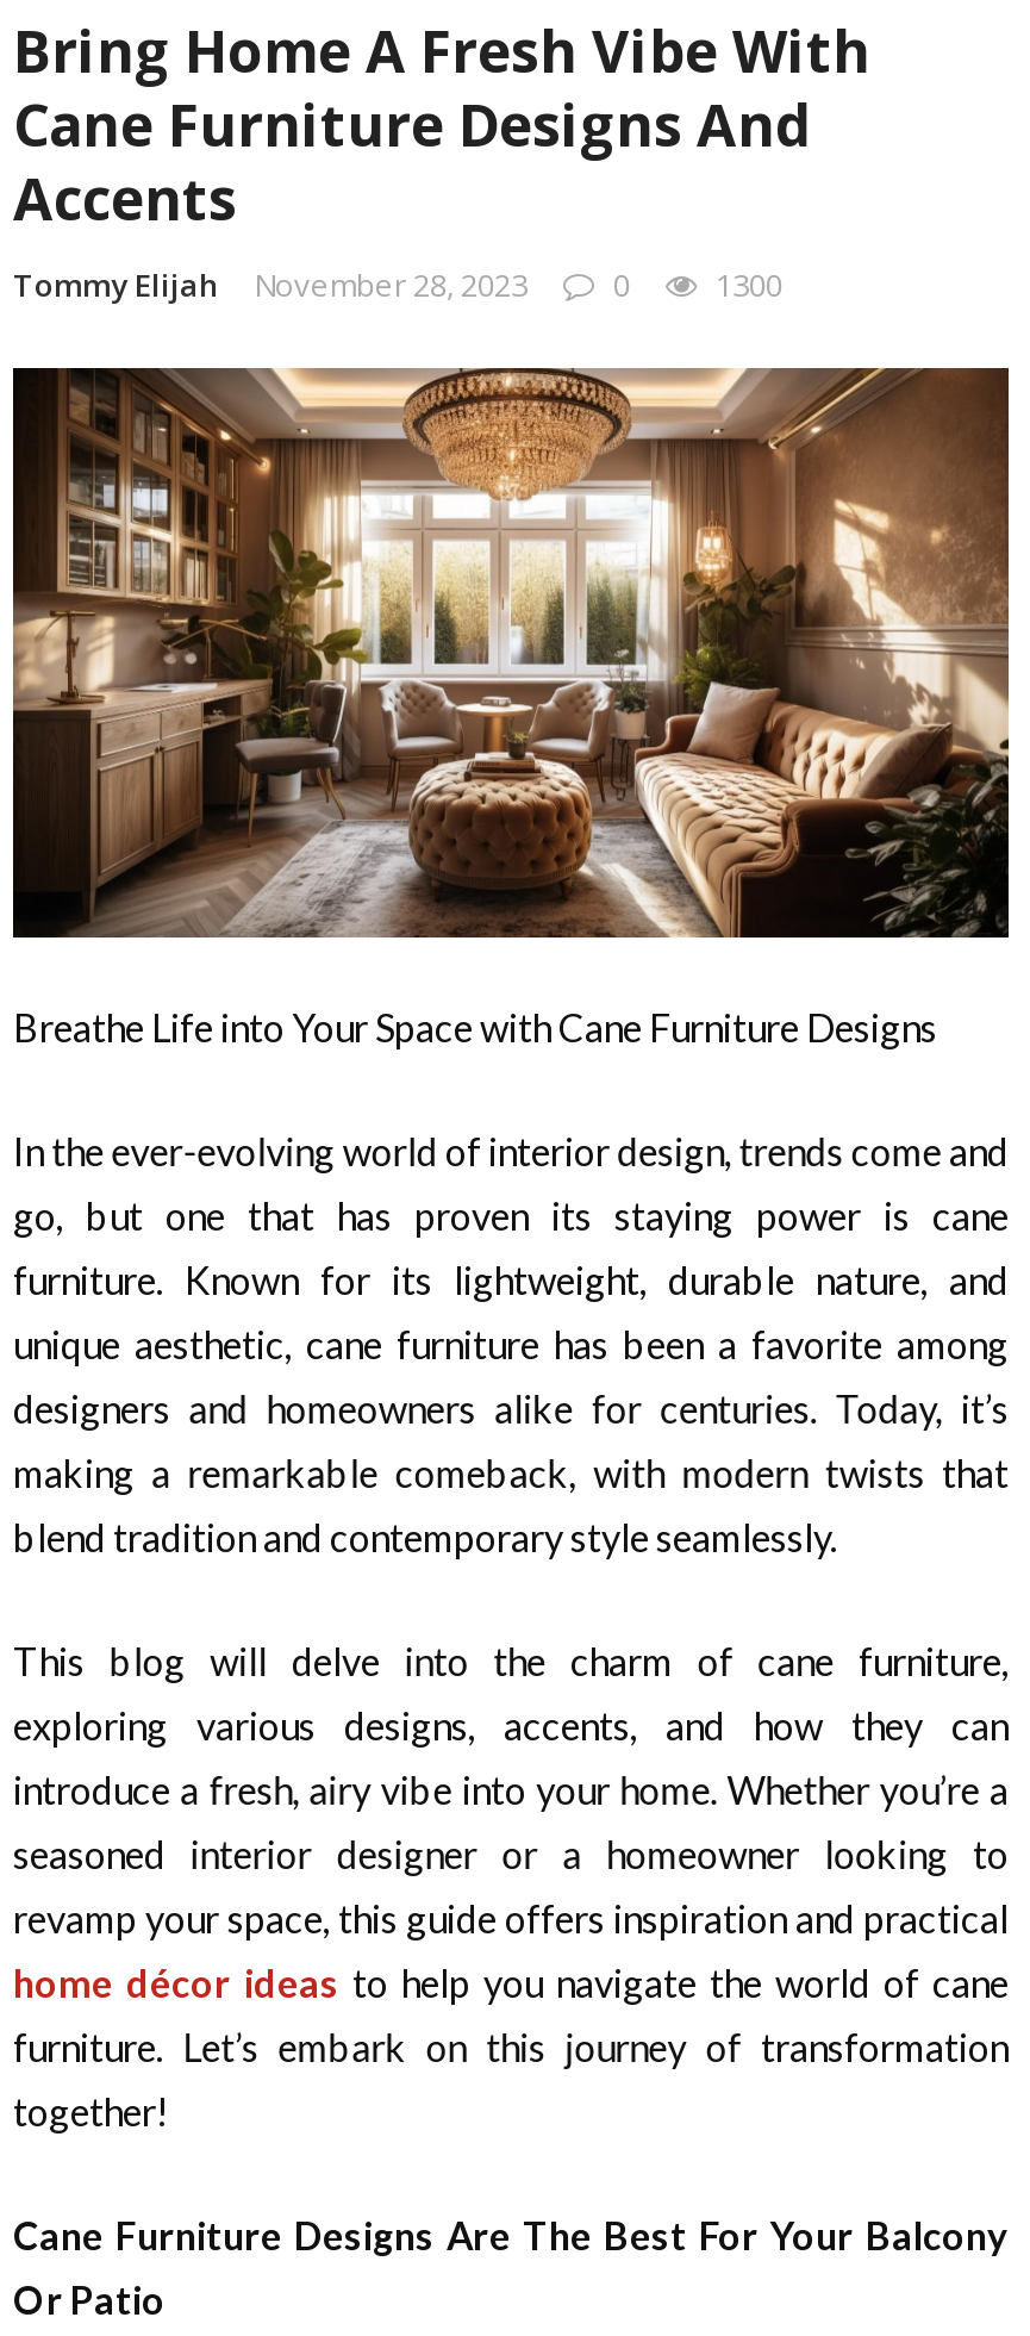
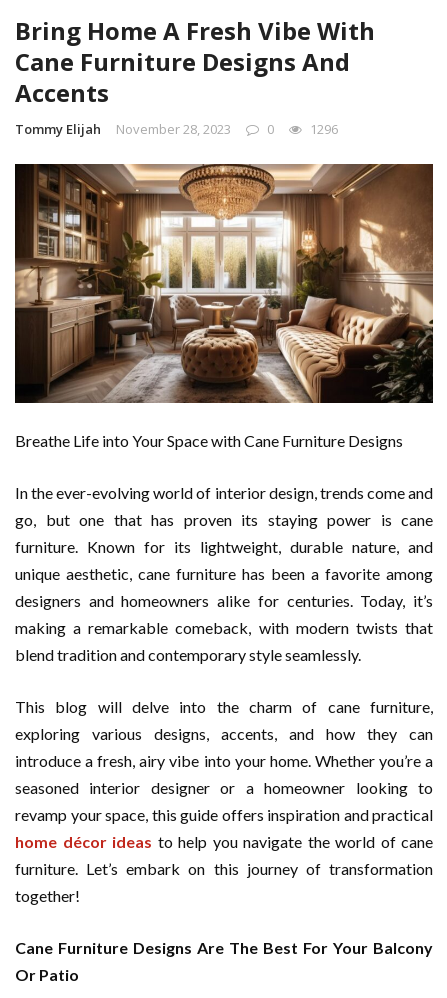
[13,263,782,306] Tommy Elijah November 28, 2023 0 1300 -> [15,120,338,138] Tommy Elijah November 28, 2023 0 1296

